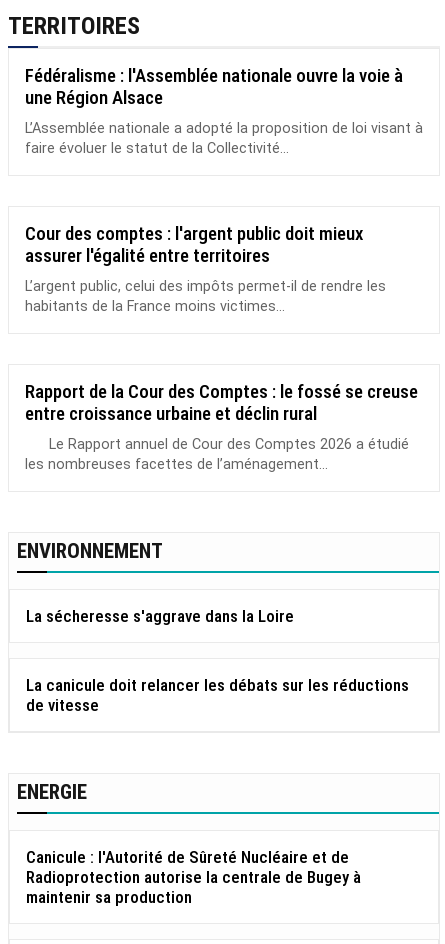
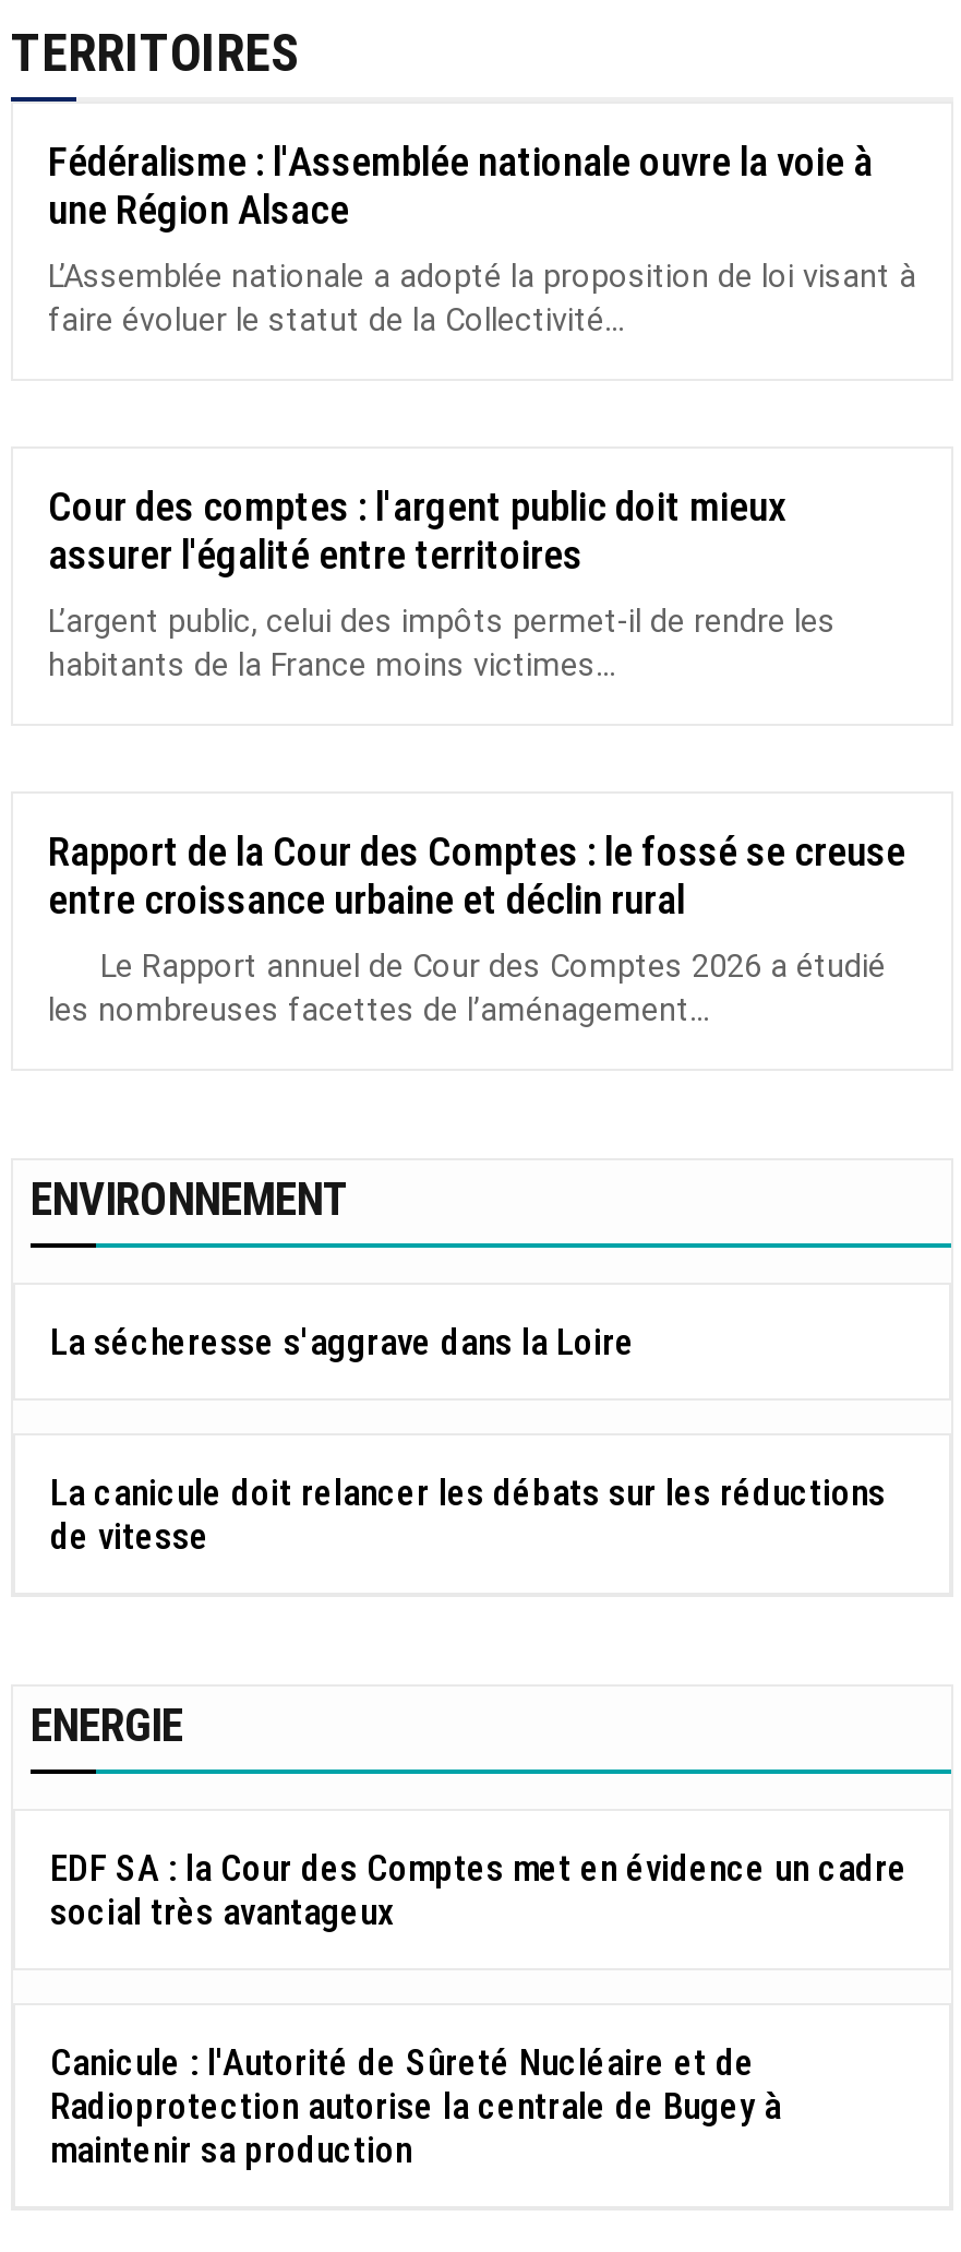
none -> [50,1846,908,1933] EDF SA : la Cour des Comptes met en évidence un cadre | social très avantageux

